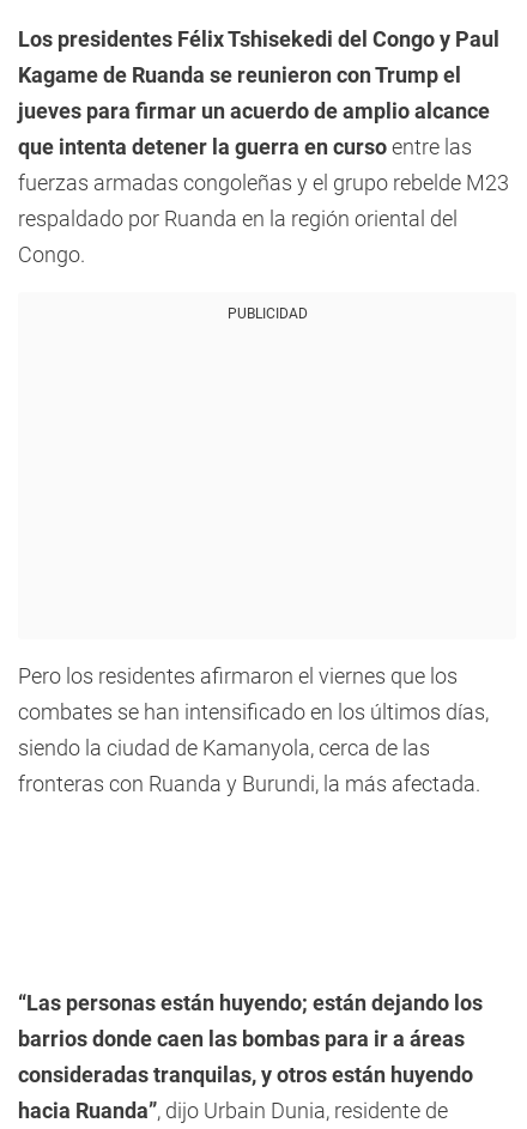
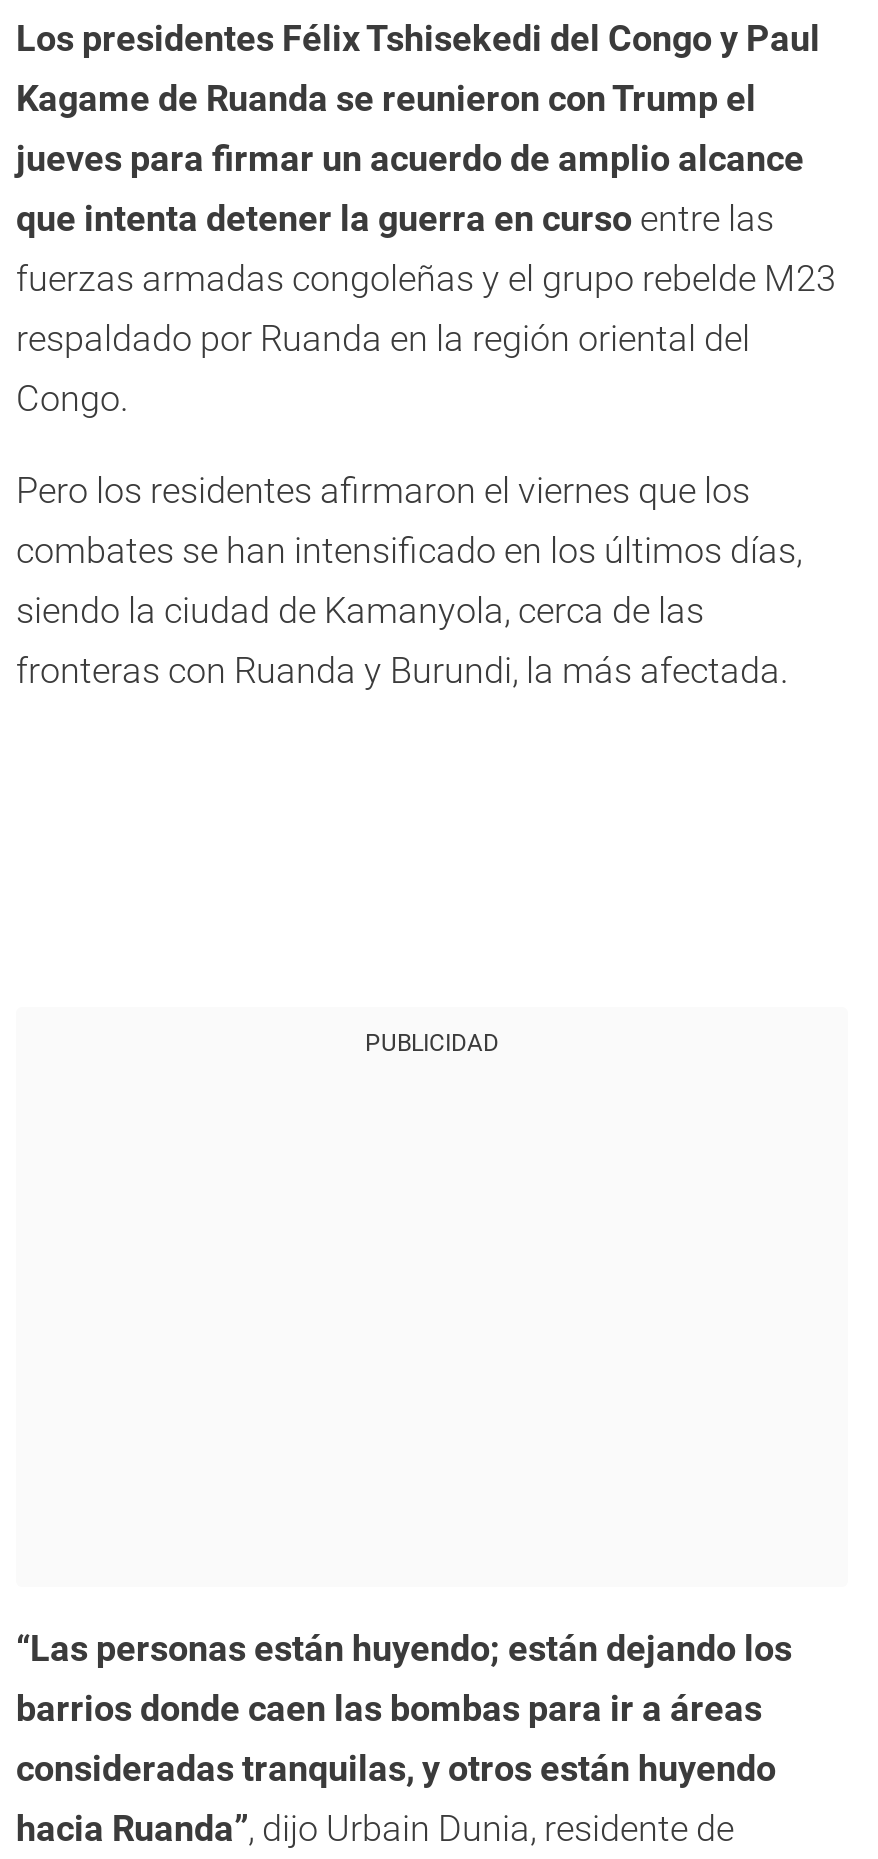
moved [227,305,307,322] -> [365,1028,499,1056]: PUBLICIDAD
moved [18,663,489,796] -> [16,468,802,690]: Pero los residentes afirmaron el viernes que los | combates se han intensificado en los últimos días, | siendo la ciudad de Kamanyola, cerca de las | fronteras con Ruanda y Burundi, la más afectada.

